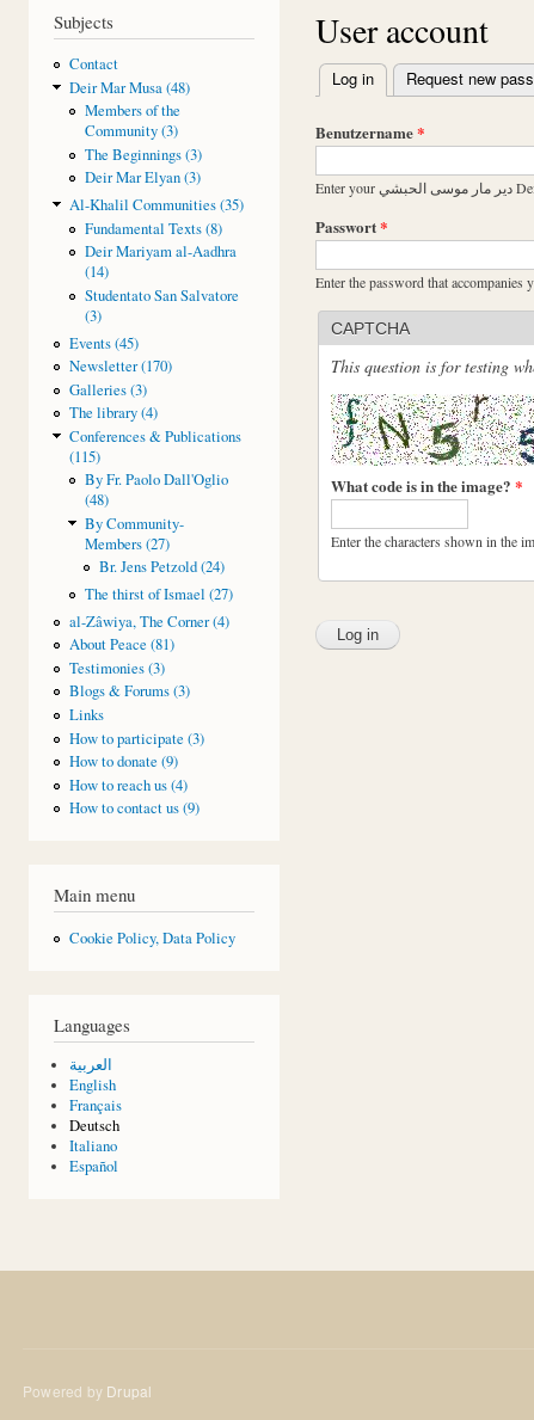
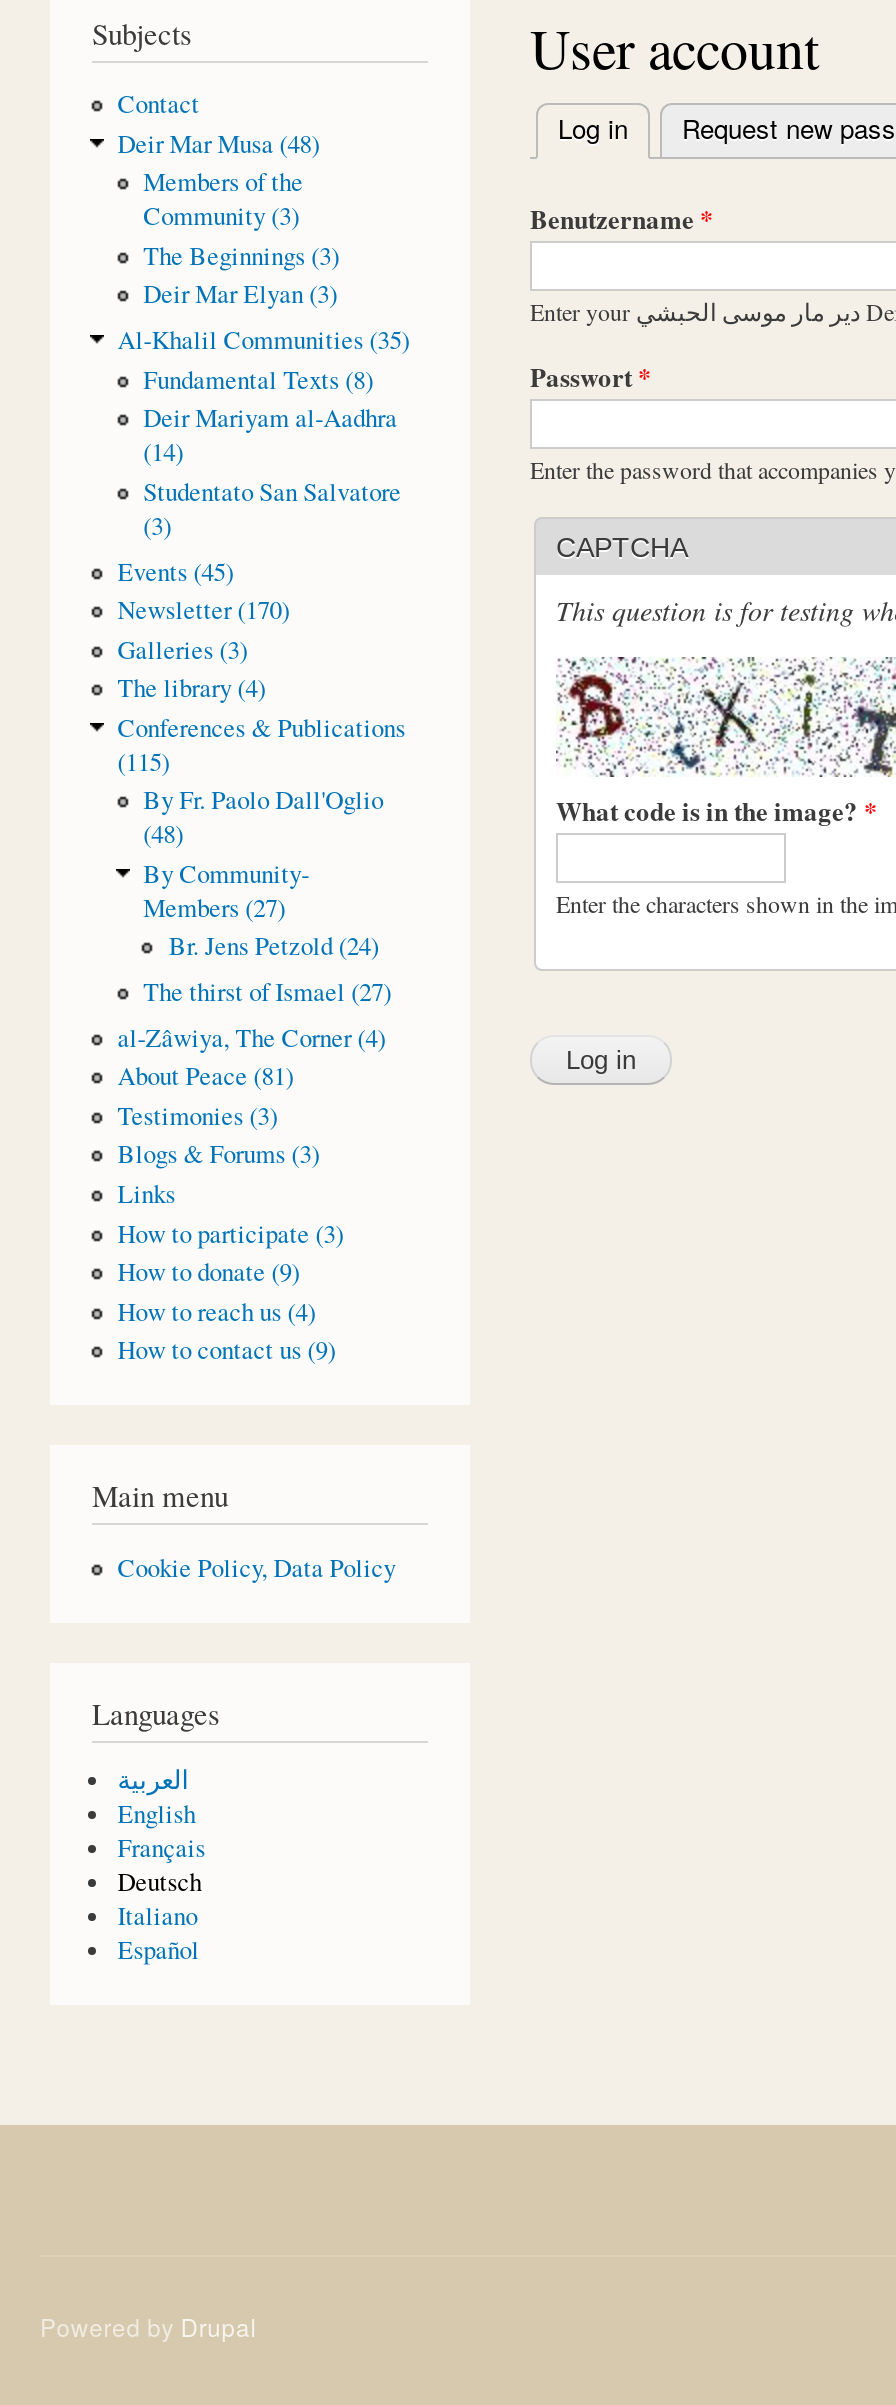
[331,394,530,467] [image] -> [554,655,890,779] [image]

